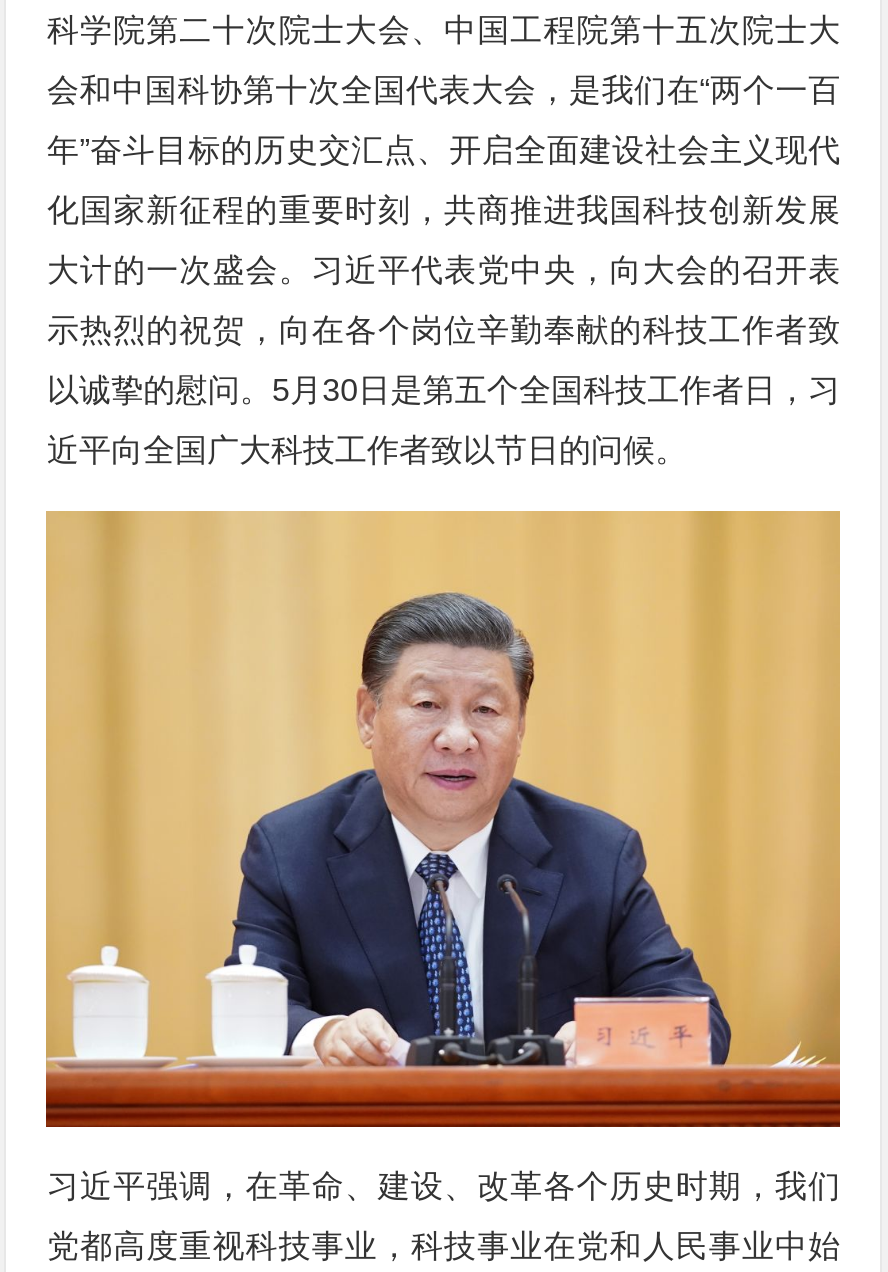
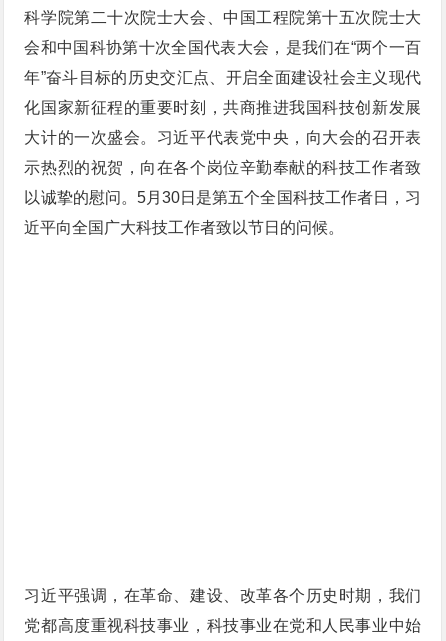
[44,509,842,1129] [image] -> none

